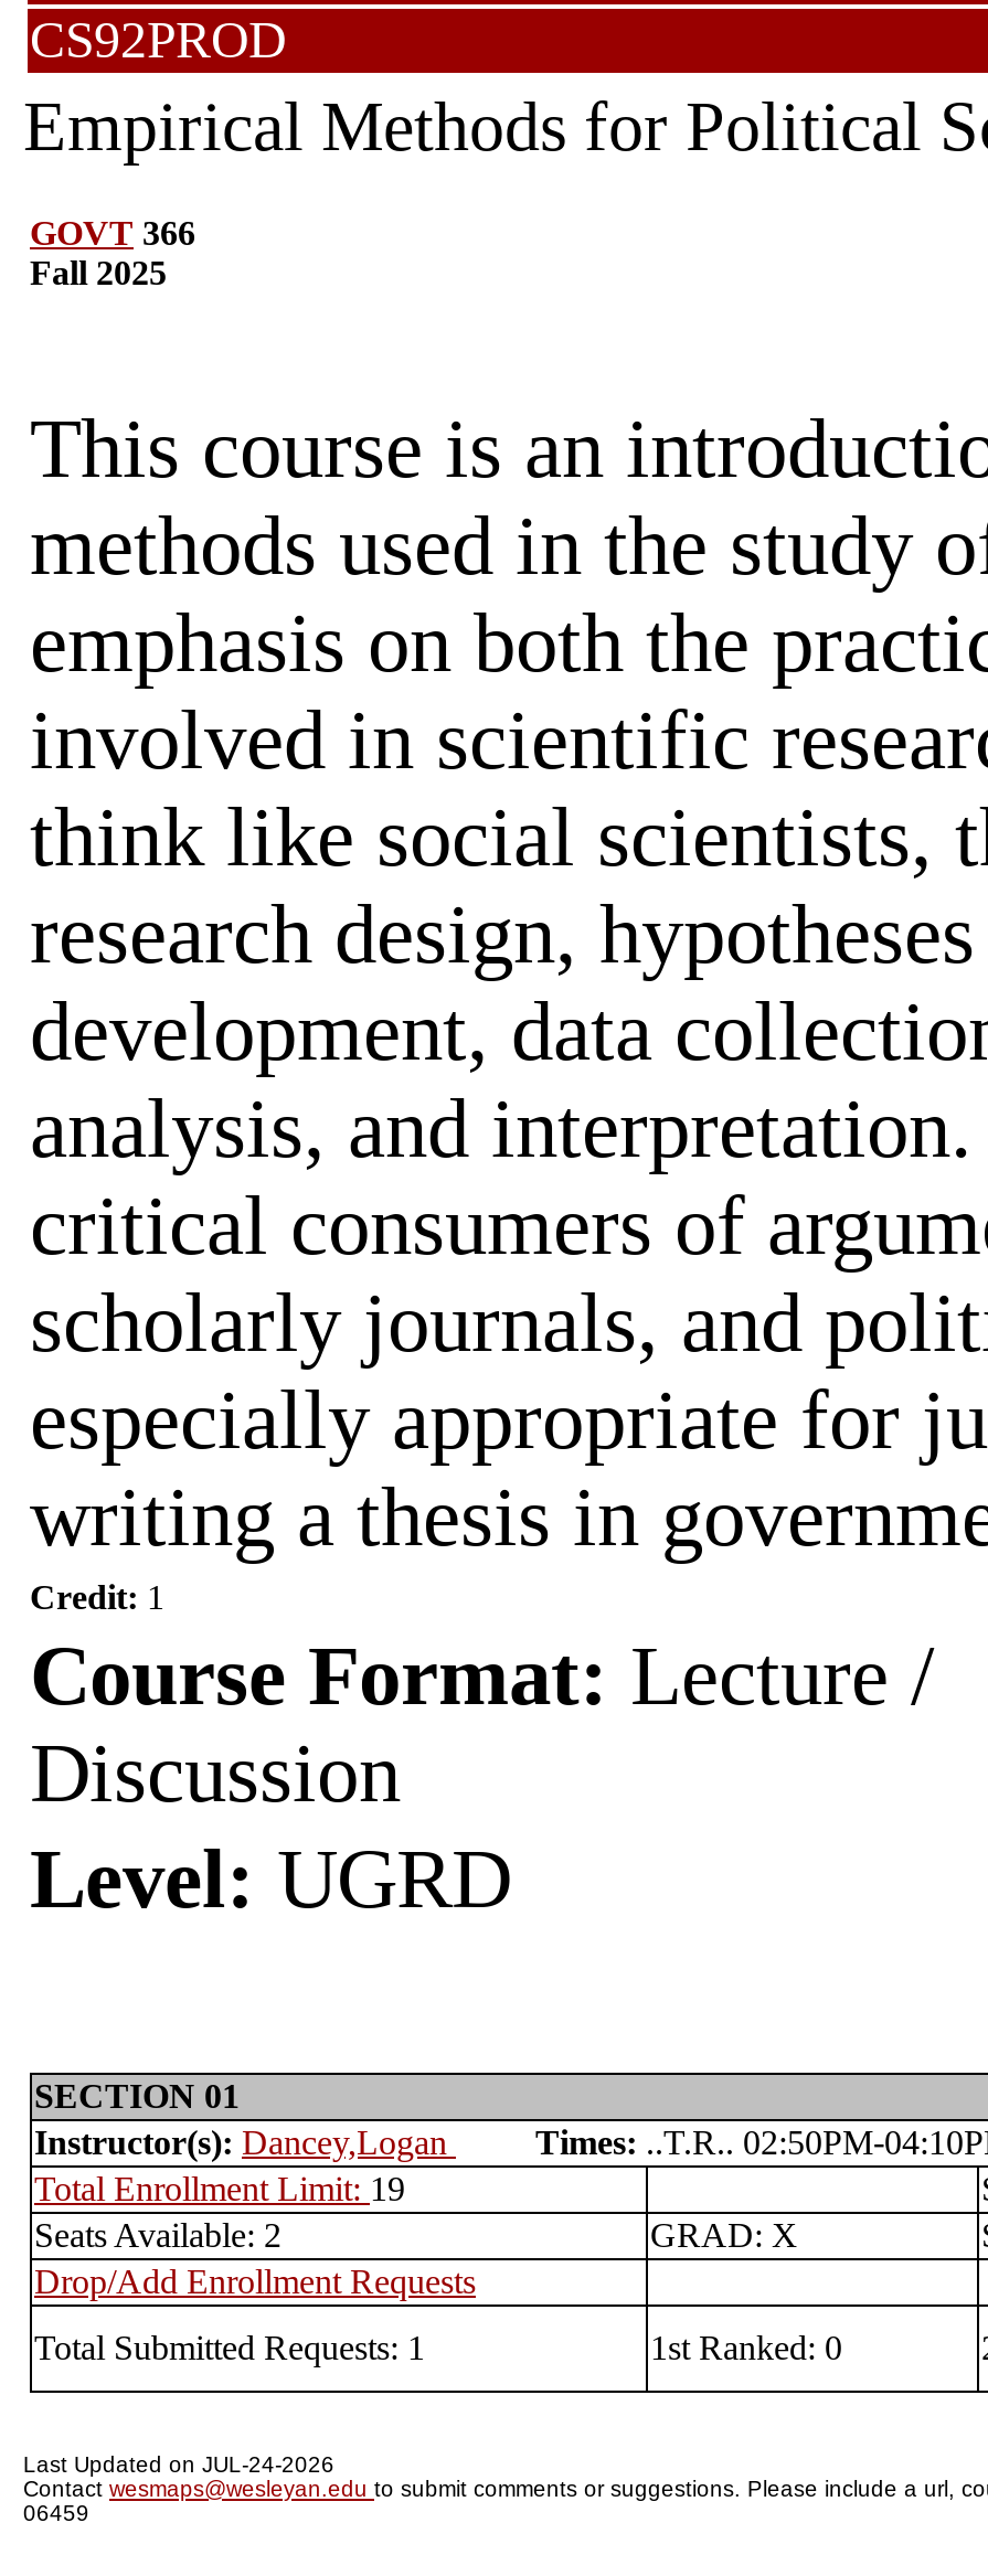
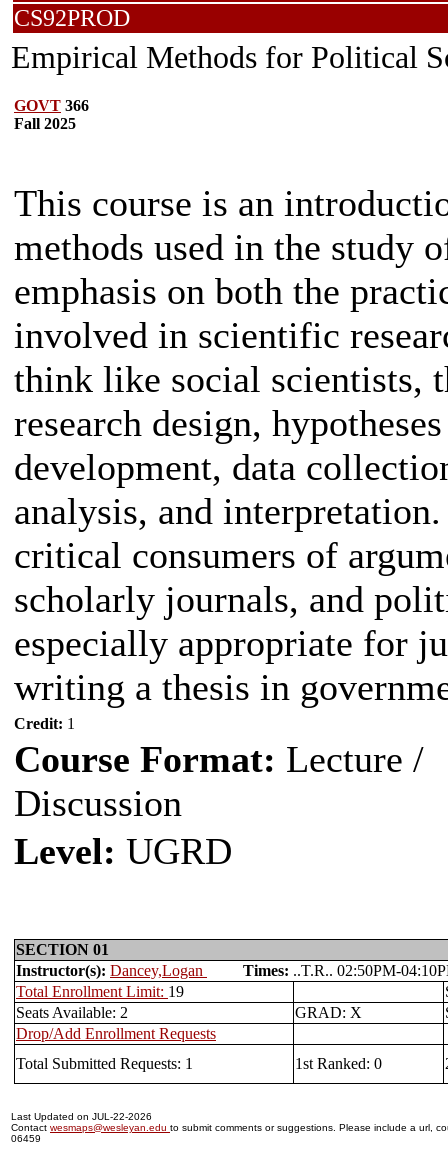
[23,2452,334,2477] Last Updated on JUL-24-2026 -> [11,1111,152,1122] Last Updated on JUL-22-2026

